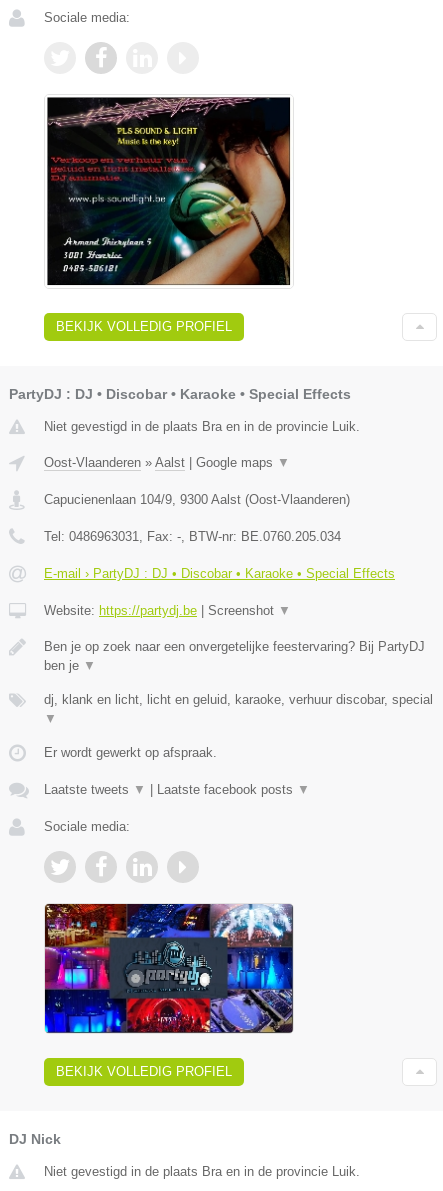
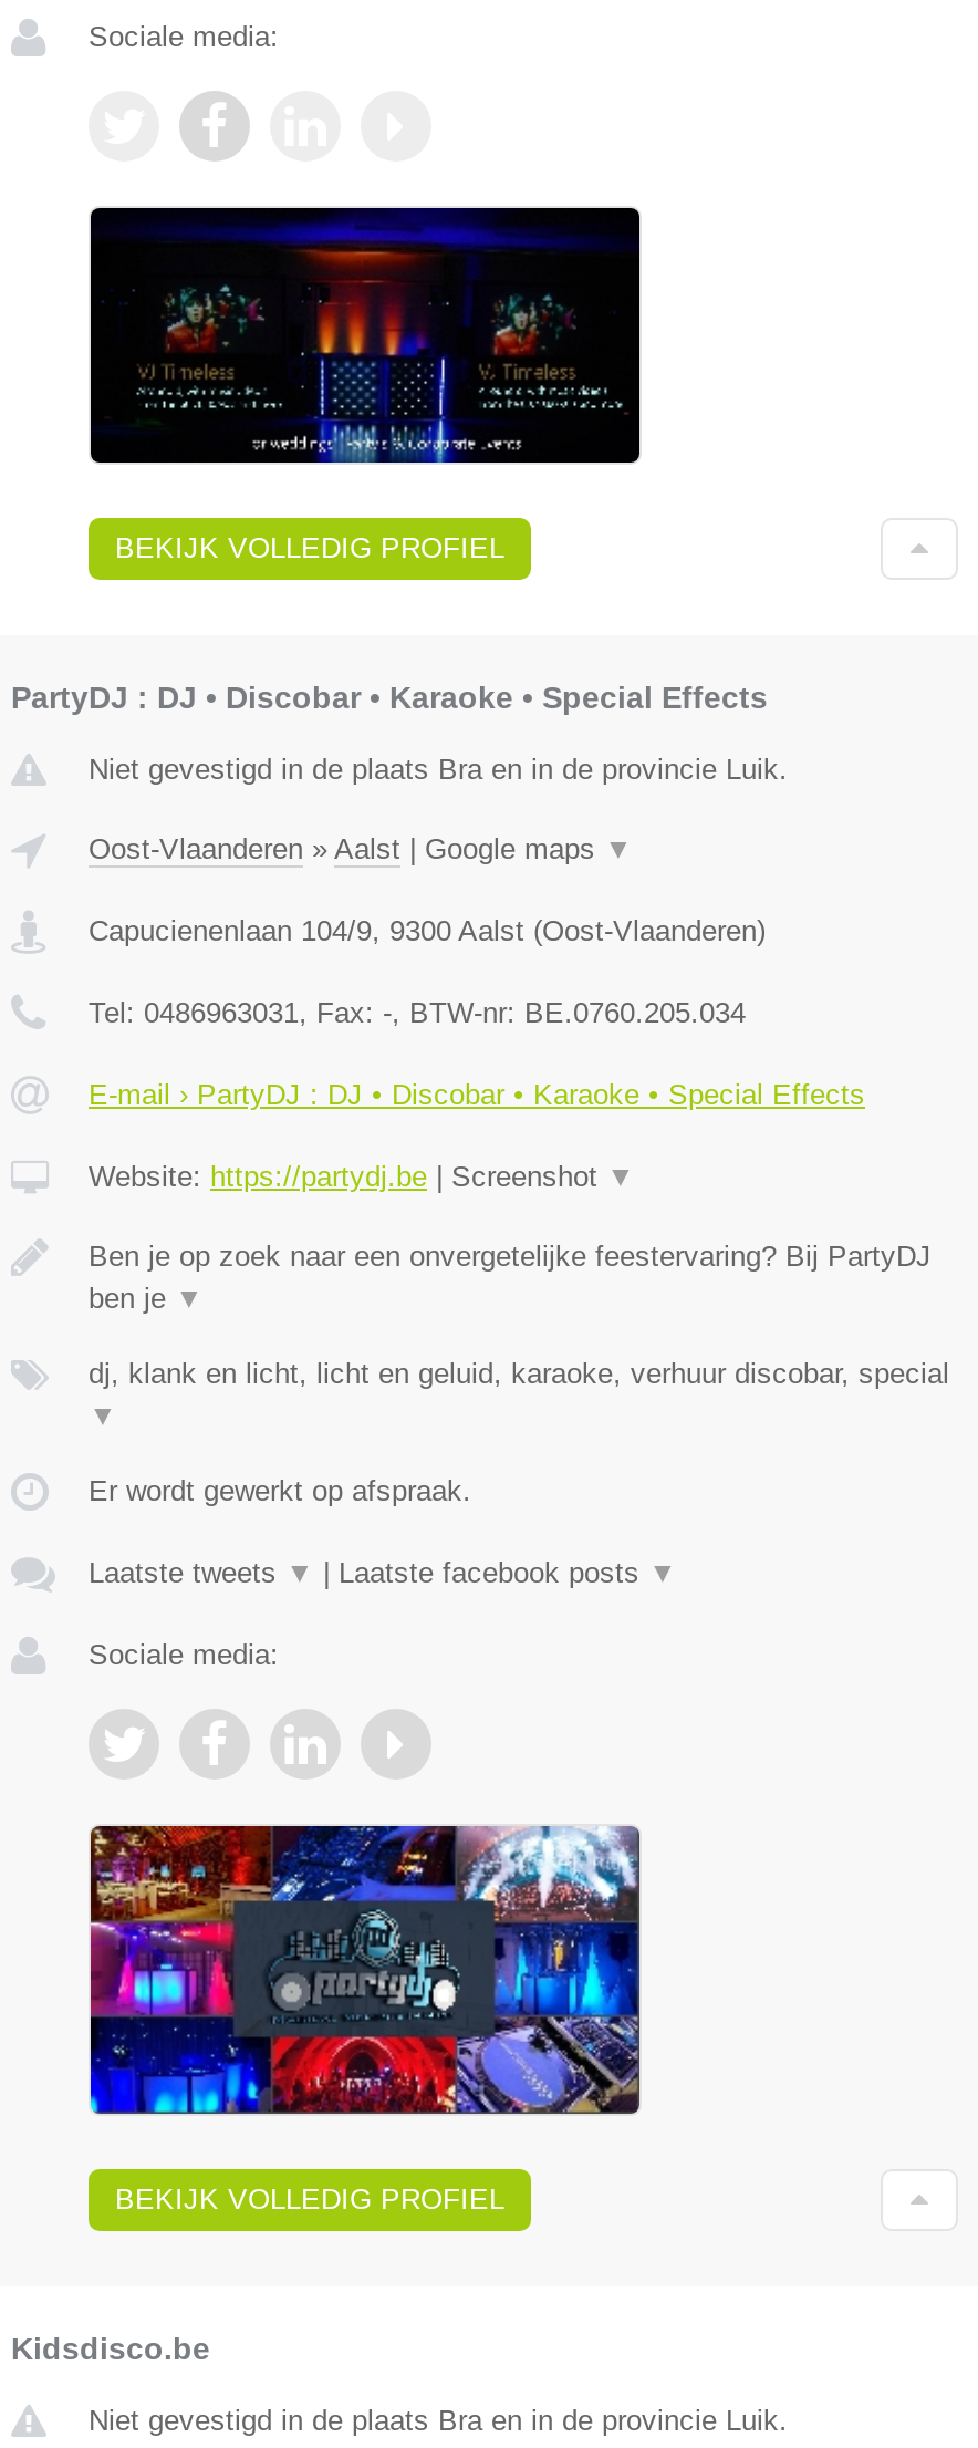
[45,96,293,286] [image] -> [89,205,642,466] [image]
[9,1131,61,1147] DJ Nick -> [11,2330,210,2365] Kidsdisco.be

